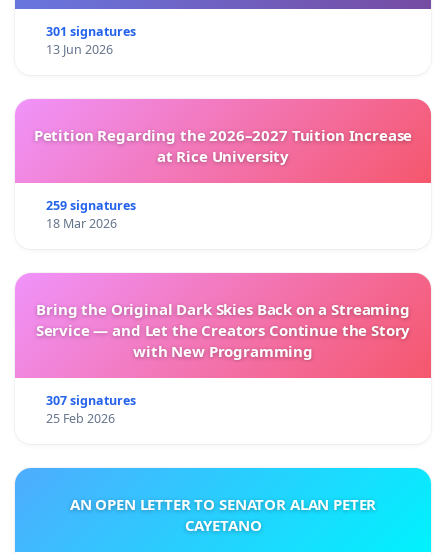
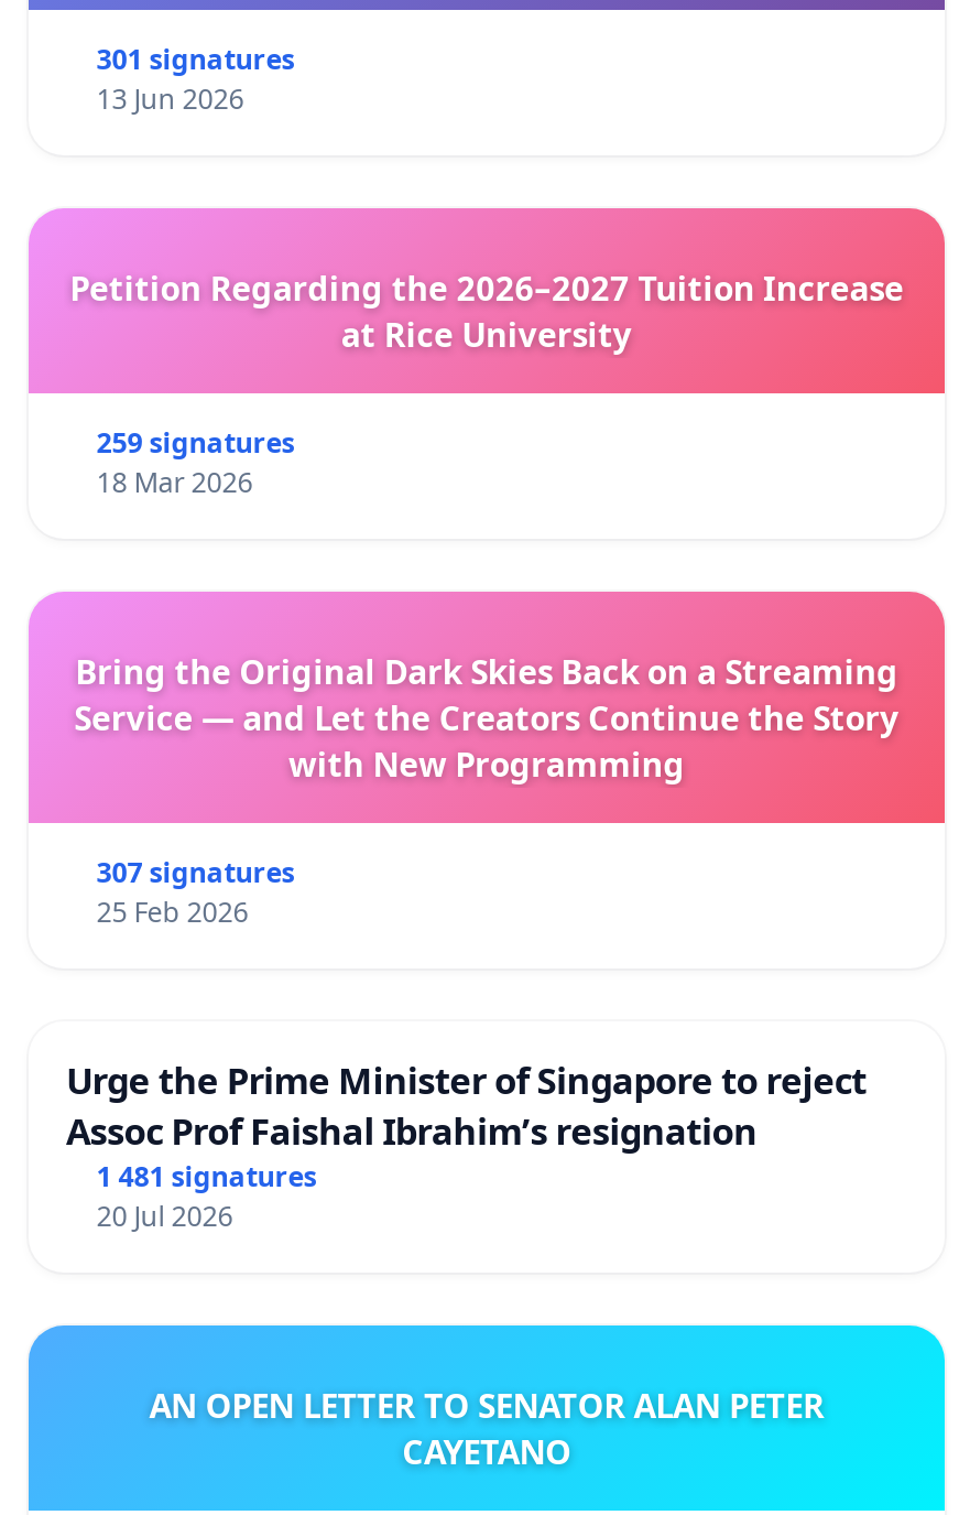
none -> [66,1055,866,1235] Urge the Prime Minister of Singapore to reject | Assoc Prof Faishal Ibrahim’s resignation | 1 481 signatures | 20 Jul 2026

